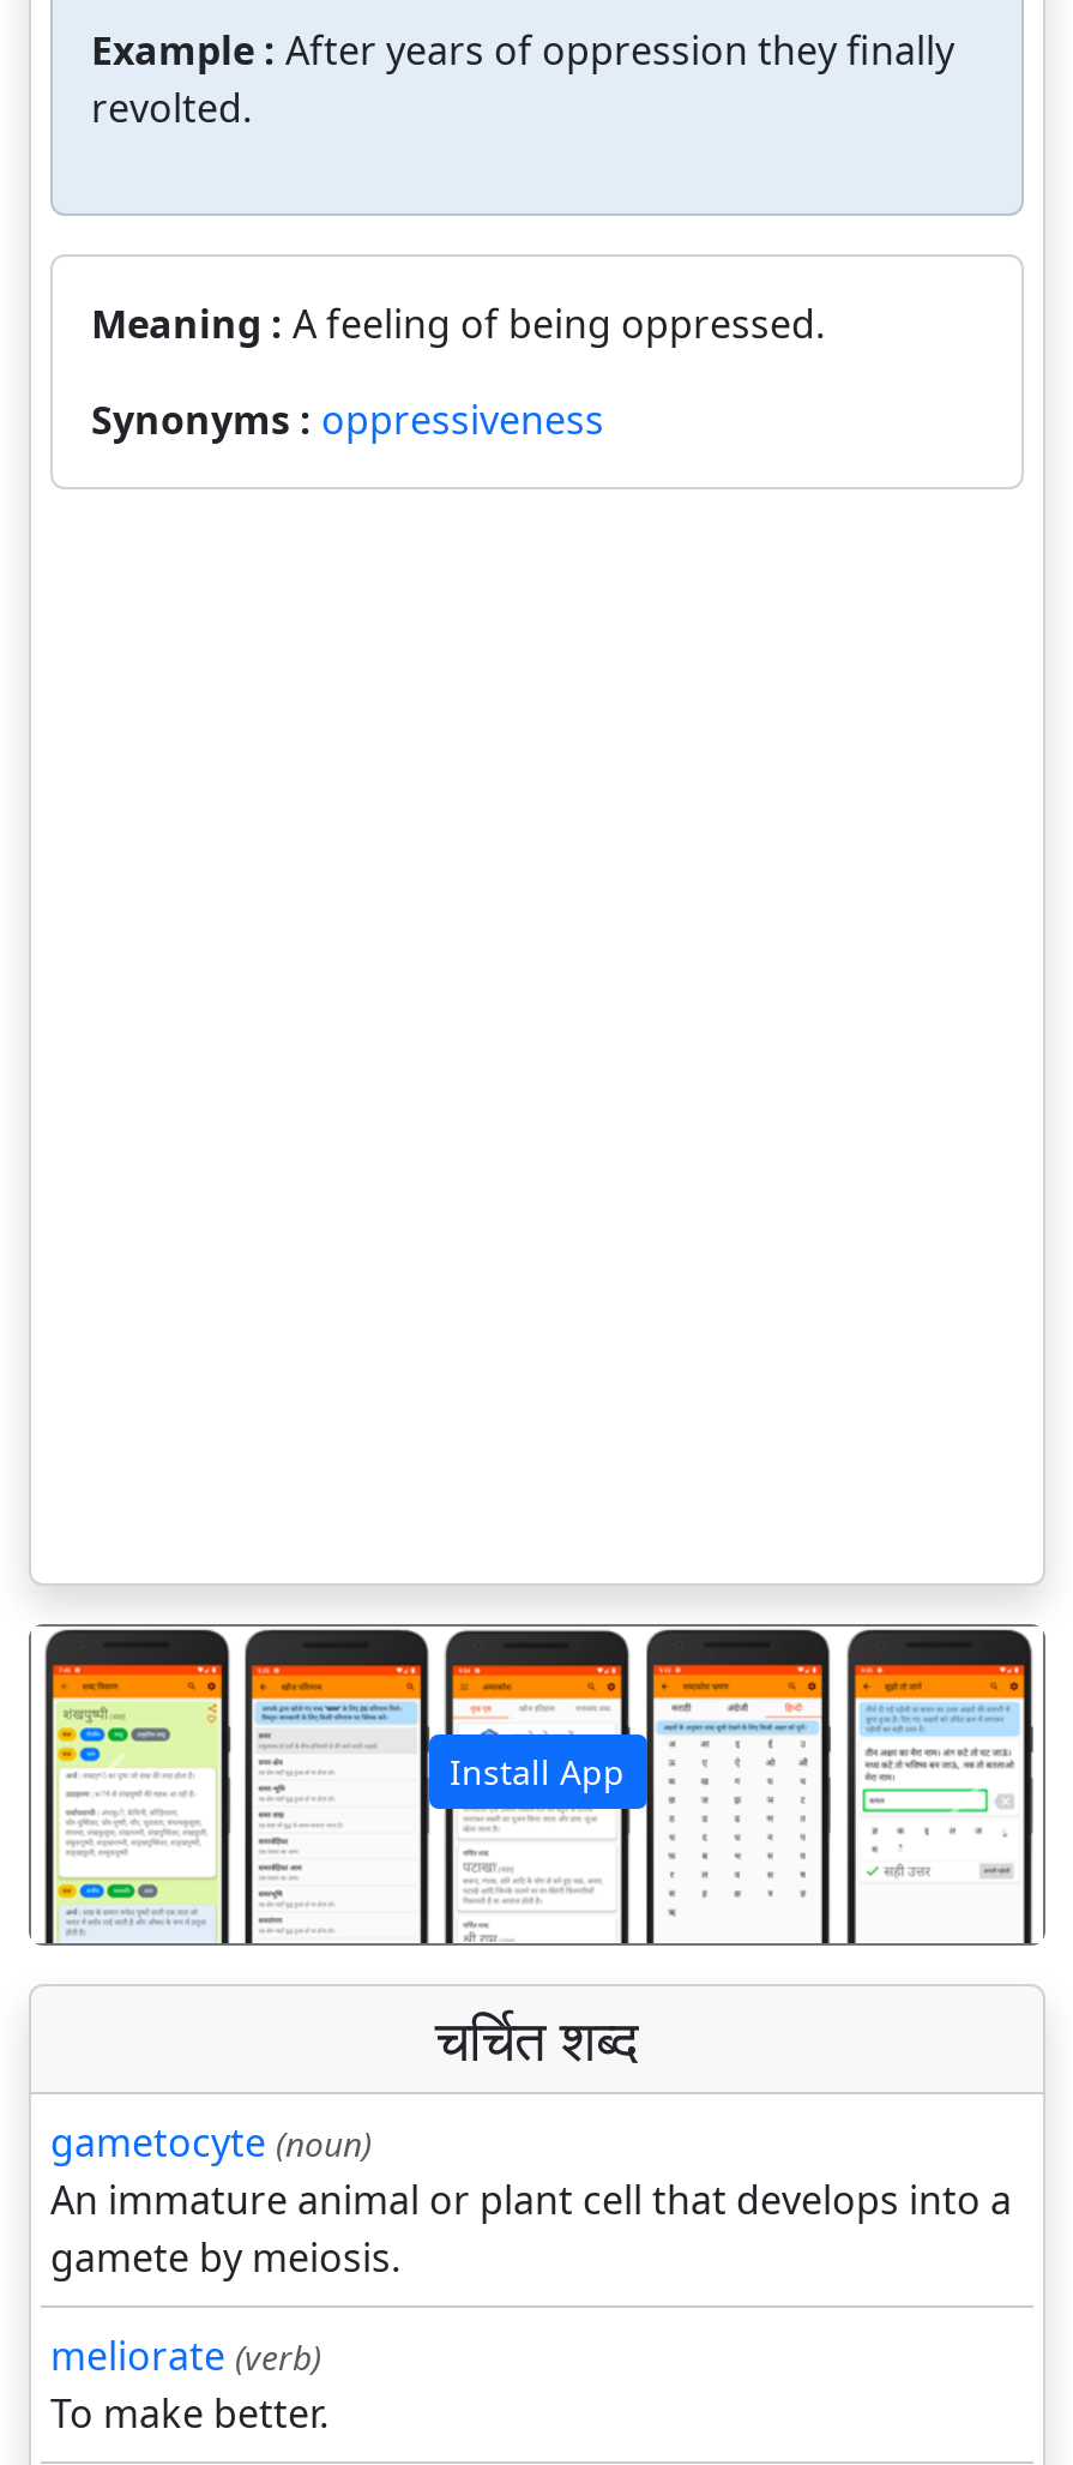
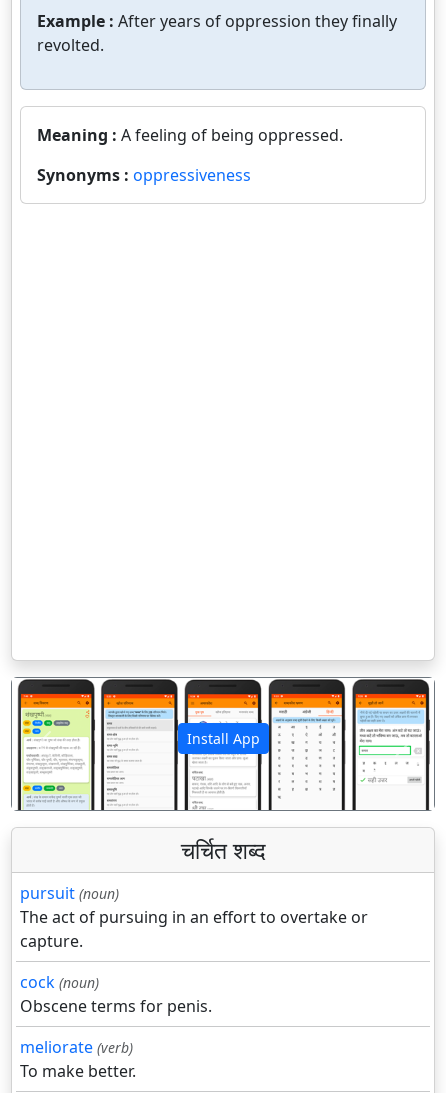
[50,2116,1012,2284] gametocyte (noun) | An immature animal or plant cell that develops into a | gamete by meiosis. -> [20,882,368,1017] pursuit (noun) | The act of pursuing in an effort to overtake or | capture. | cock (noun) | Obscene terms for penis.

